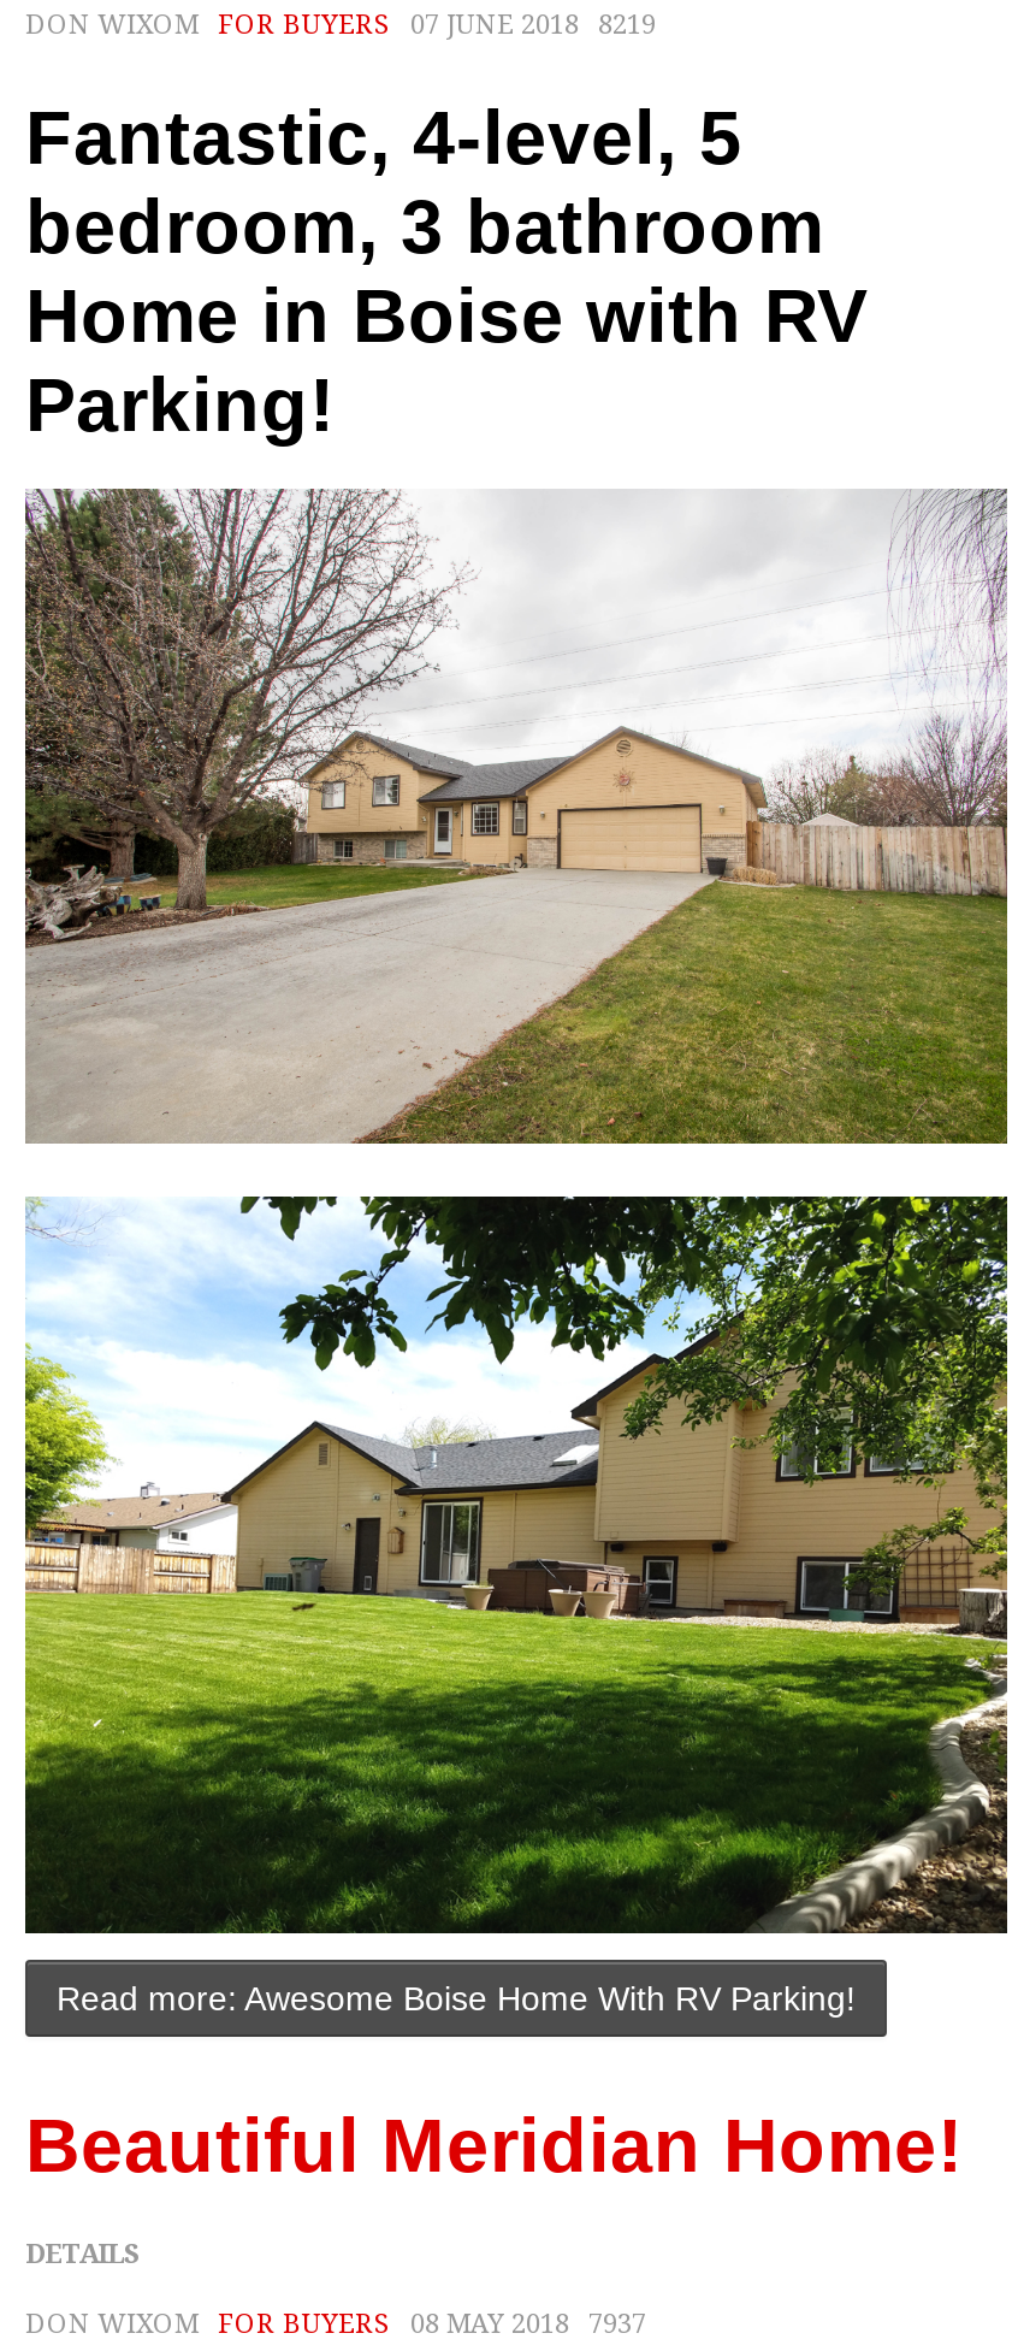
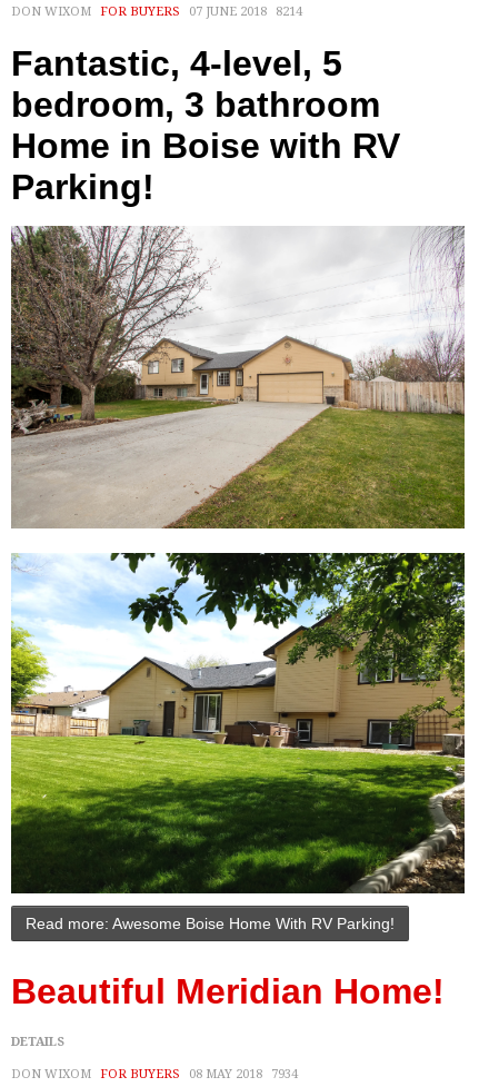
[25,10,656,41] DON WIXOM FOR BUYERS 07 JUNE 2018 8219 -> [11,4,302,19] DON WIXOM FOR BUYERS 07 JUNE 2018 8214
[25,2309,646,2340] DON WIXOM FOR BUYERS 08 MAY 2018 7937 -> [11,1067,298,1081] DON WIXOM FOR BUYERS 08 MAY 2018 7934

